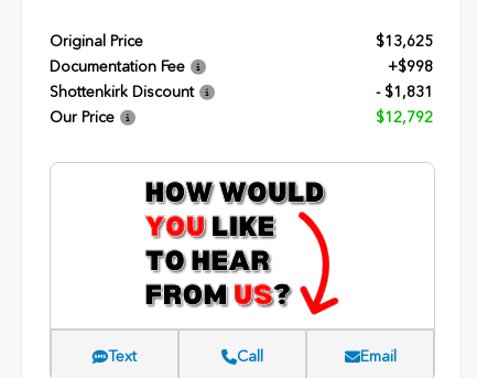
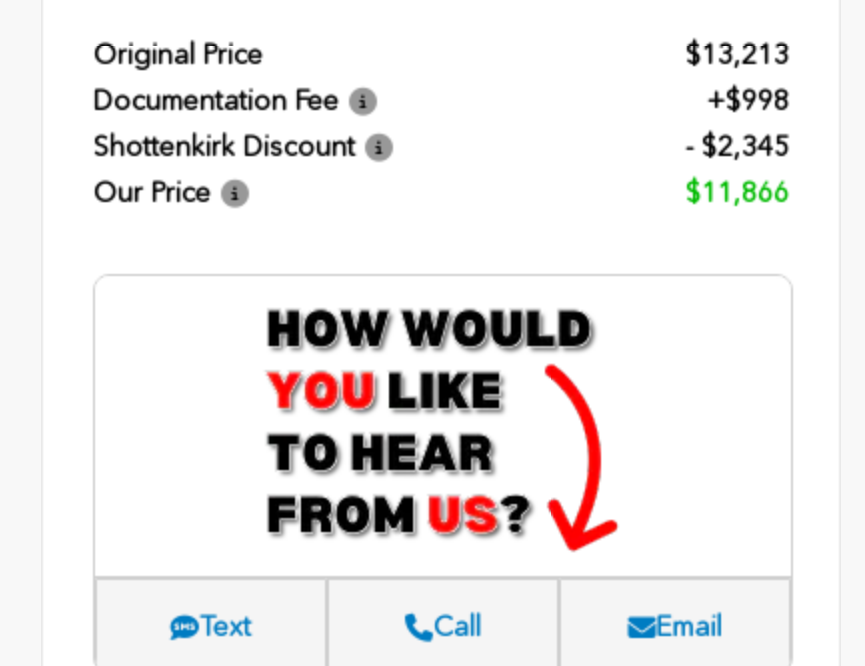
[376,31,433,50] $13,625 -> [685,36,789,70] $13,213
[376,82,433,100] - $1,831 -> [685,128,789,162] - $2,345
[376,107,433,126] $12,792 -> [685,174,789,208] $11,866

